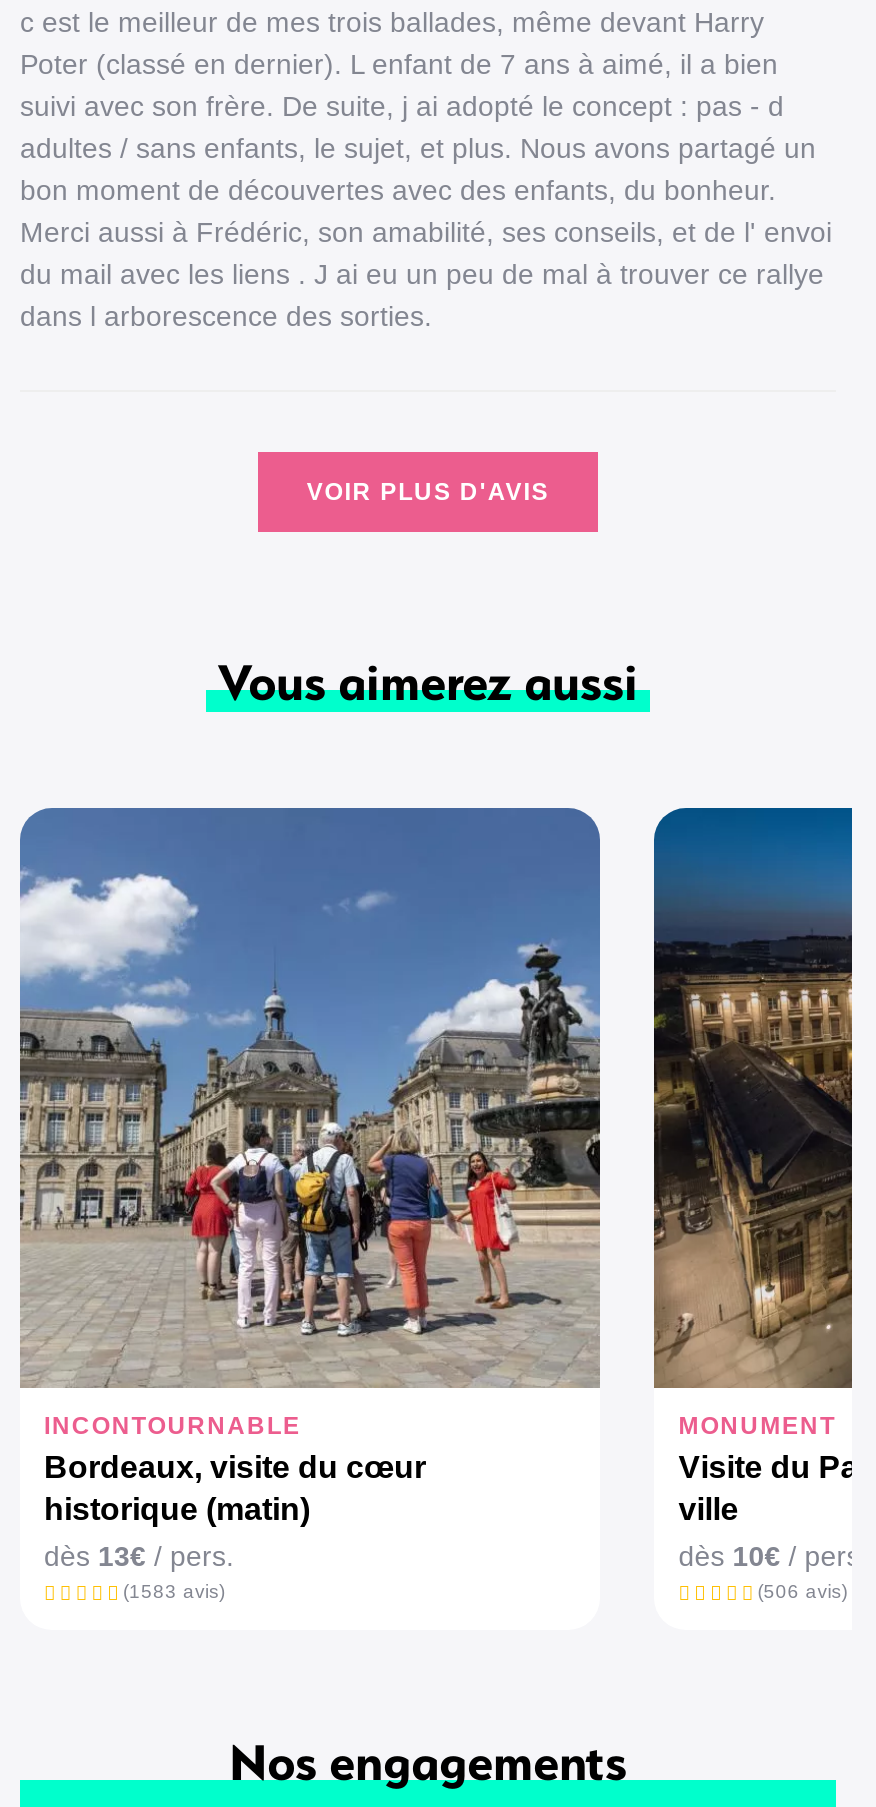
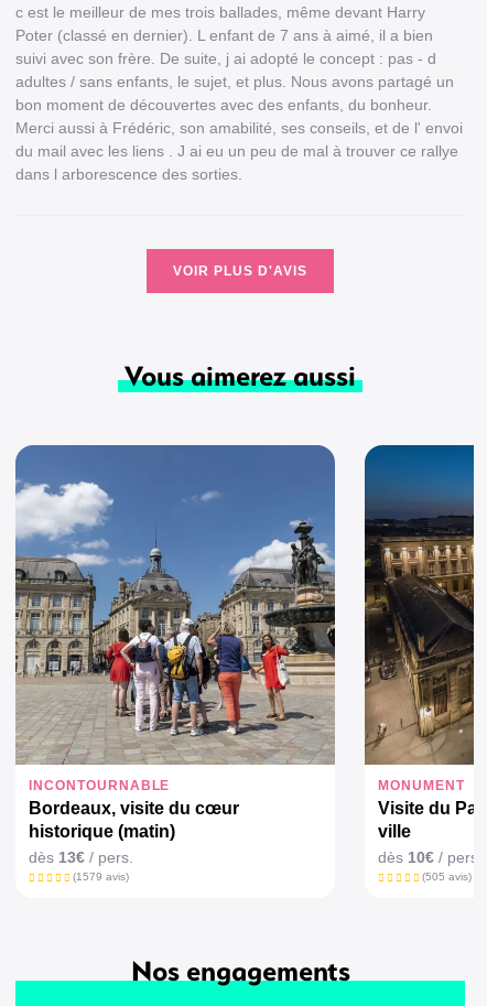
[123,1580,225,1602] (1583 avis) -> [72,870,128,883] (1579 avis)
[758,1580,848,1602] (506 avis) -> [422,870,471,883] (505 avis)

